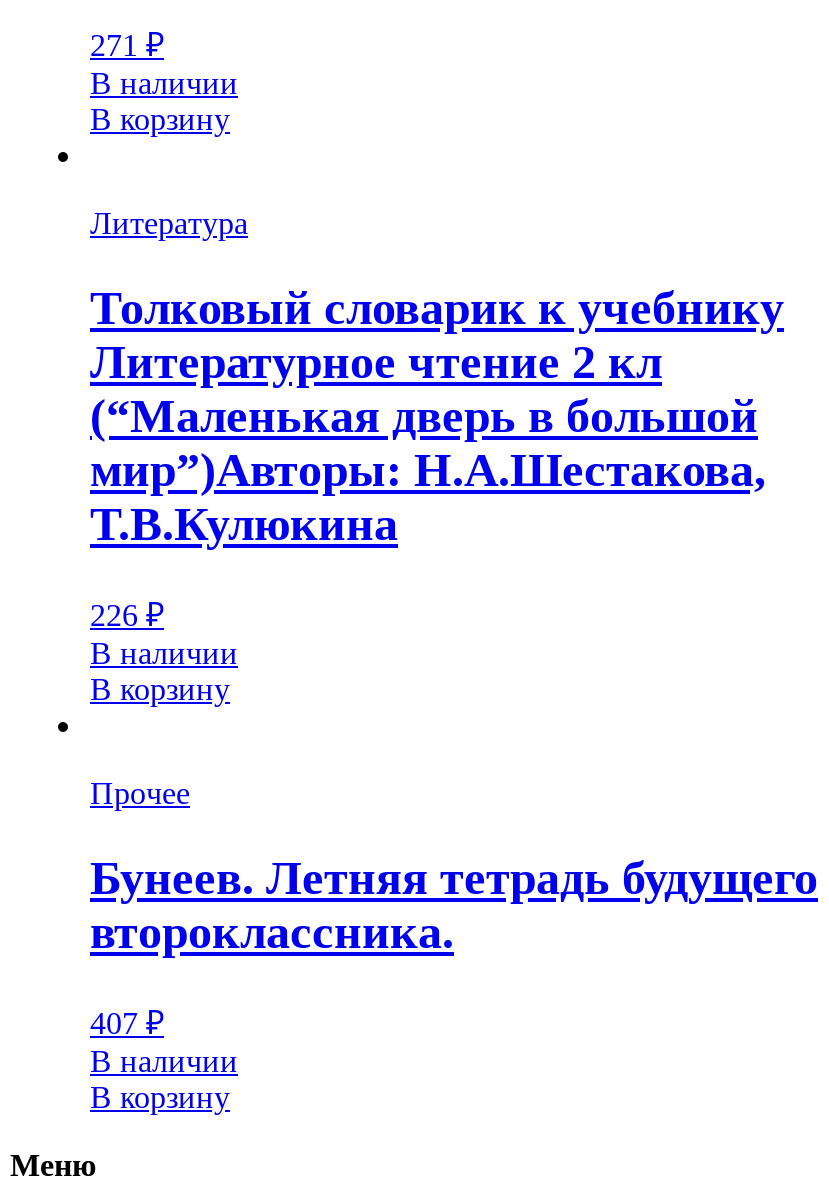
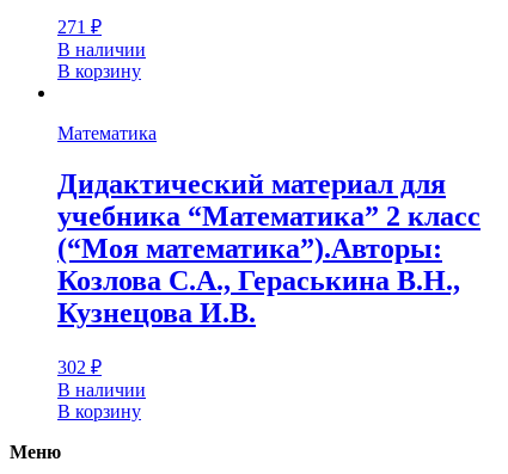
[90,206,818,1039] Литература | Толковый словарик к учебнику | Литературное чтение 2 кл | (“Маленькая дверь в большой | мир”)Авторы: Н.А.Шестакова, | Т.В.Кулюкина | 226 ₽ | В наличии | В корзину | Прочее | Бунеев. Летняя тетрадь будущего | второклассника. | 407 ₽ -> [57,123,481,377] Математика | Дидактический материал для | учебника “Математика” 2 класс | (“Моя математика”).Авторы: | Козлова С.А., Гераськина В.Н., | Кузнецова И.В. | 302 ₽

